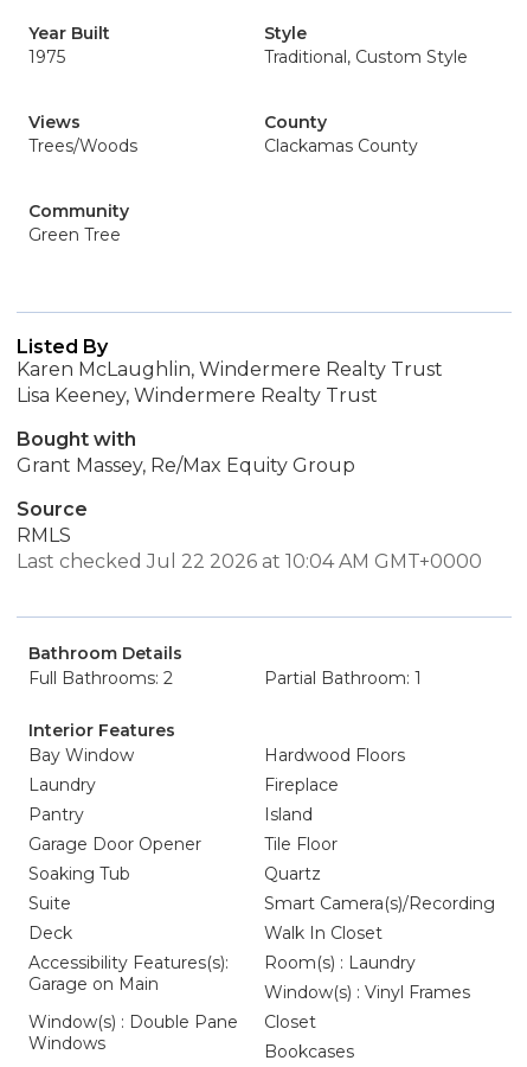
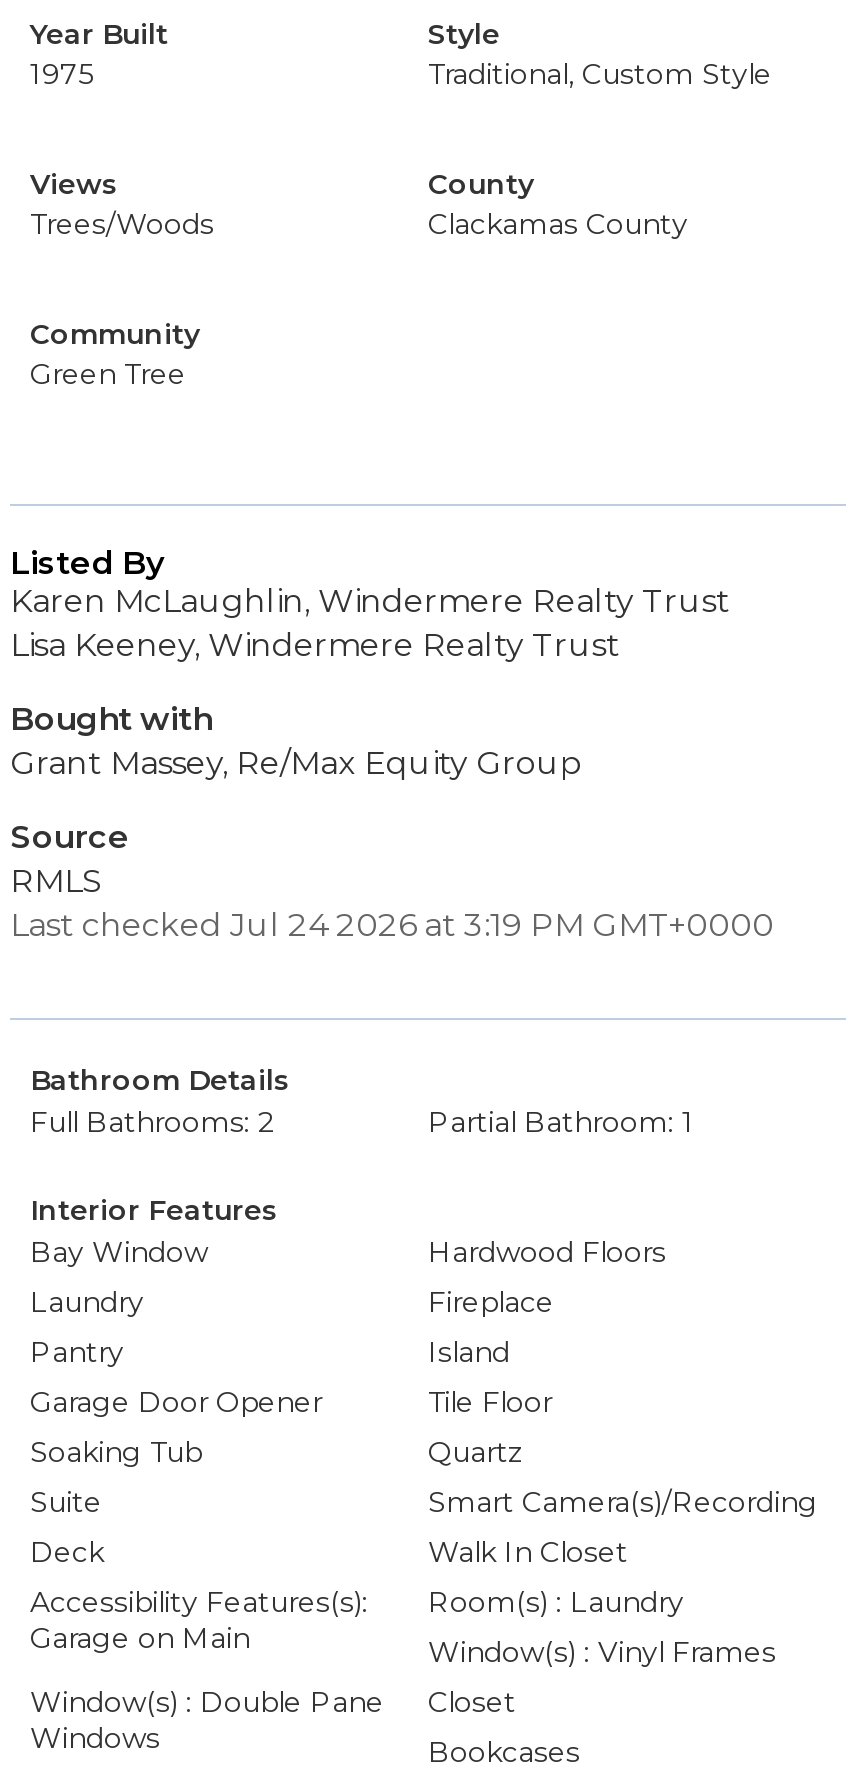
[17,550,482,573] Last checked Jul 22 2026 at 10:04 AM GMT+0000 -> [10,906,774,944] Last checked Jul 24 2026 at 3:19 PM GMT+0000

